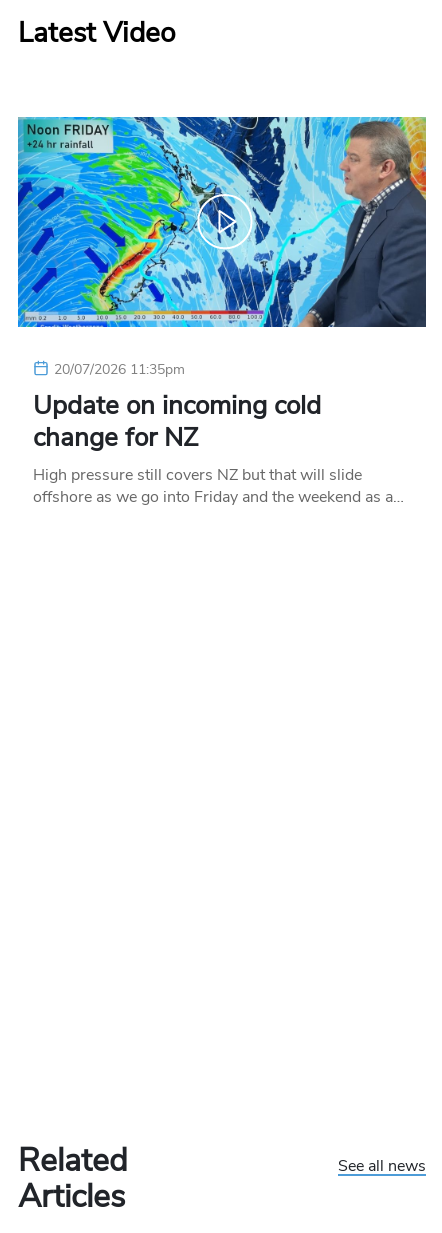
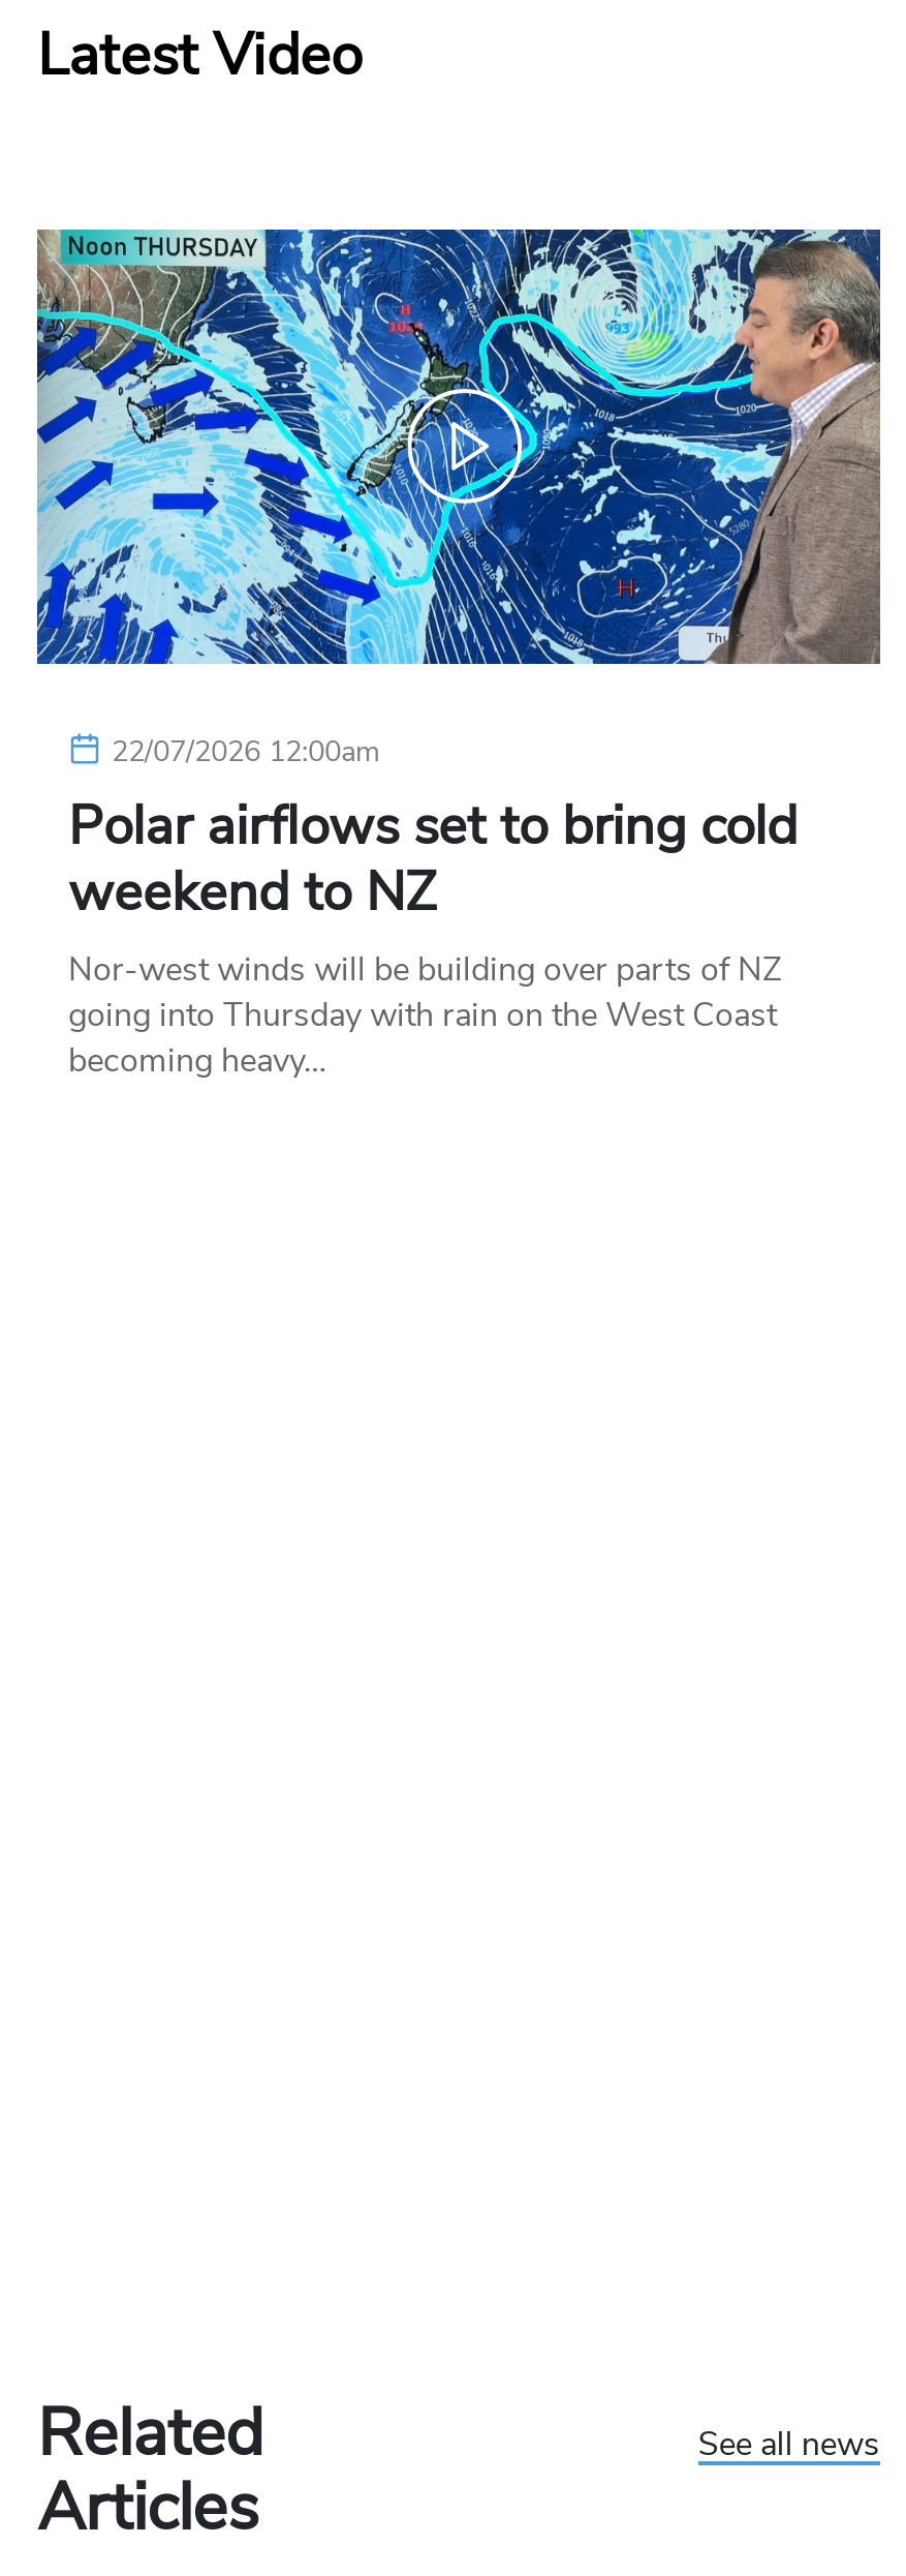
[17,116,427,508] [image] | 20/07/2026 11:35pm | Update on incoming cold | change for NZ | High pressure still covers NZ but that will slide | offshore as we go into Friday and the weekend as a… -> [35,228,882,1084] [image] | 22/07/2026 12:00am | Polar airflows set to bring cold | weekend to NZ | Nor-west winds will be building over parts of NZ | going into Thursday with rain on the West Coast | becoming heavy…

